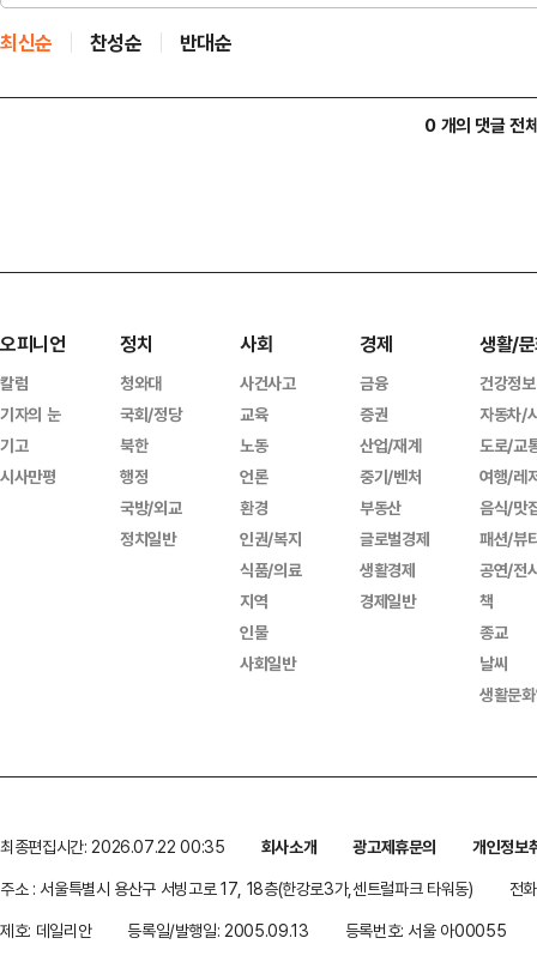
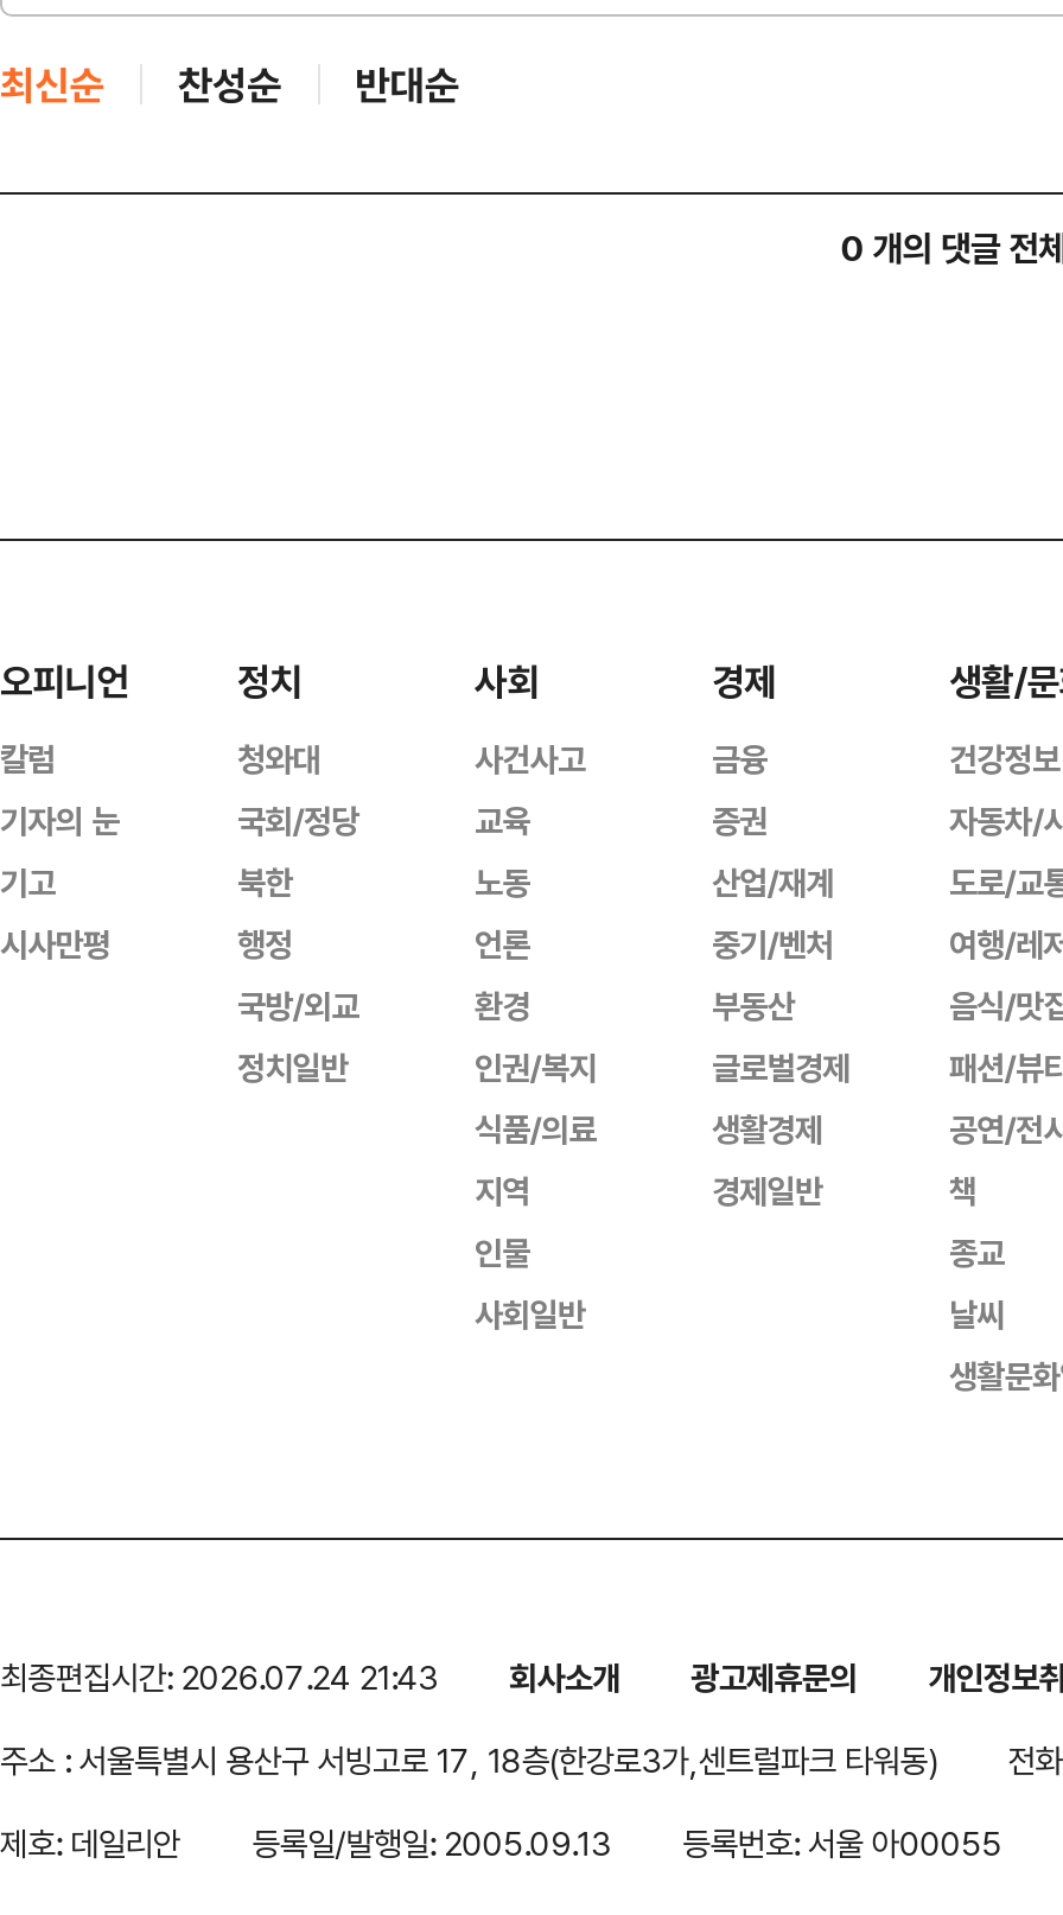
[0,835,225,858] 최종편집시간: 2026.07.22 00:35 -> [0,1654,438,1699] 최종편집시간: 2026.07.24 21:43

